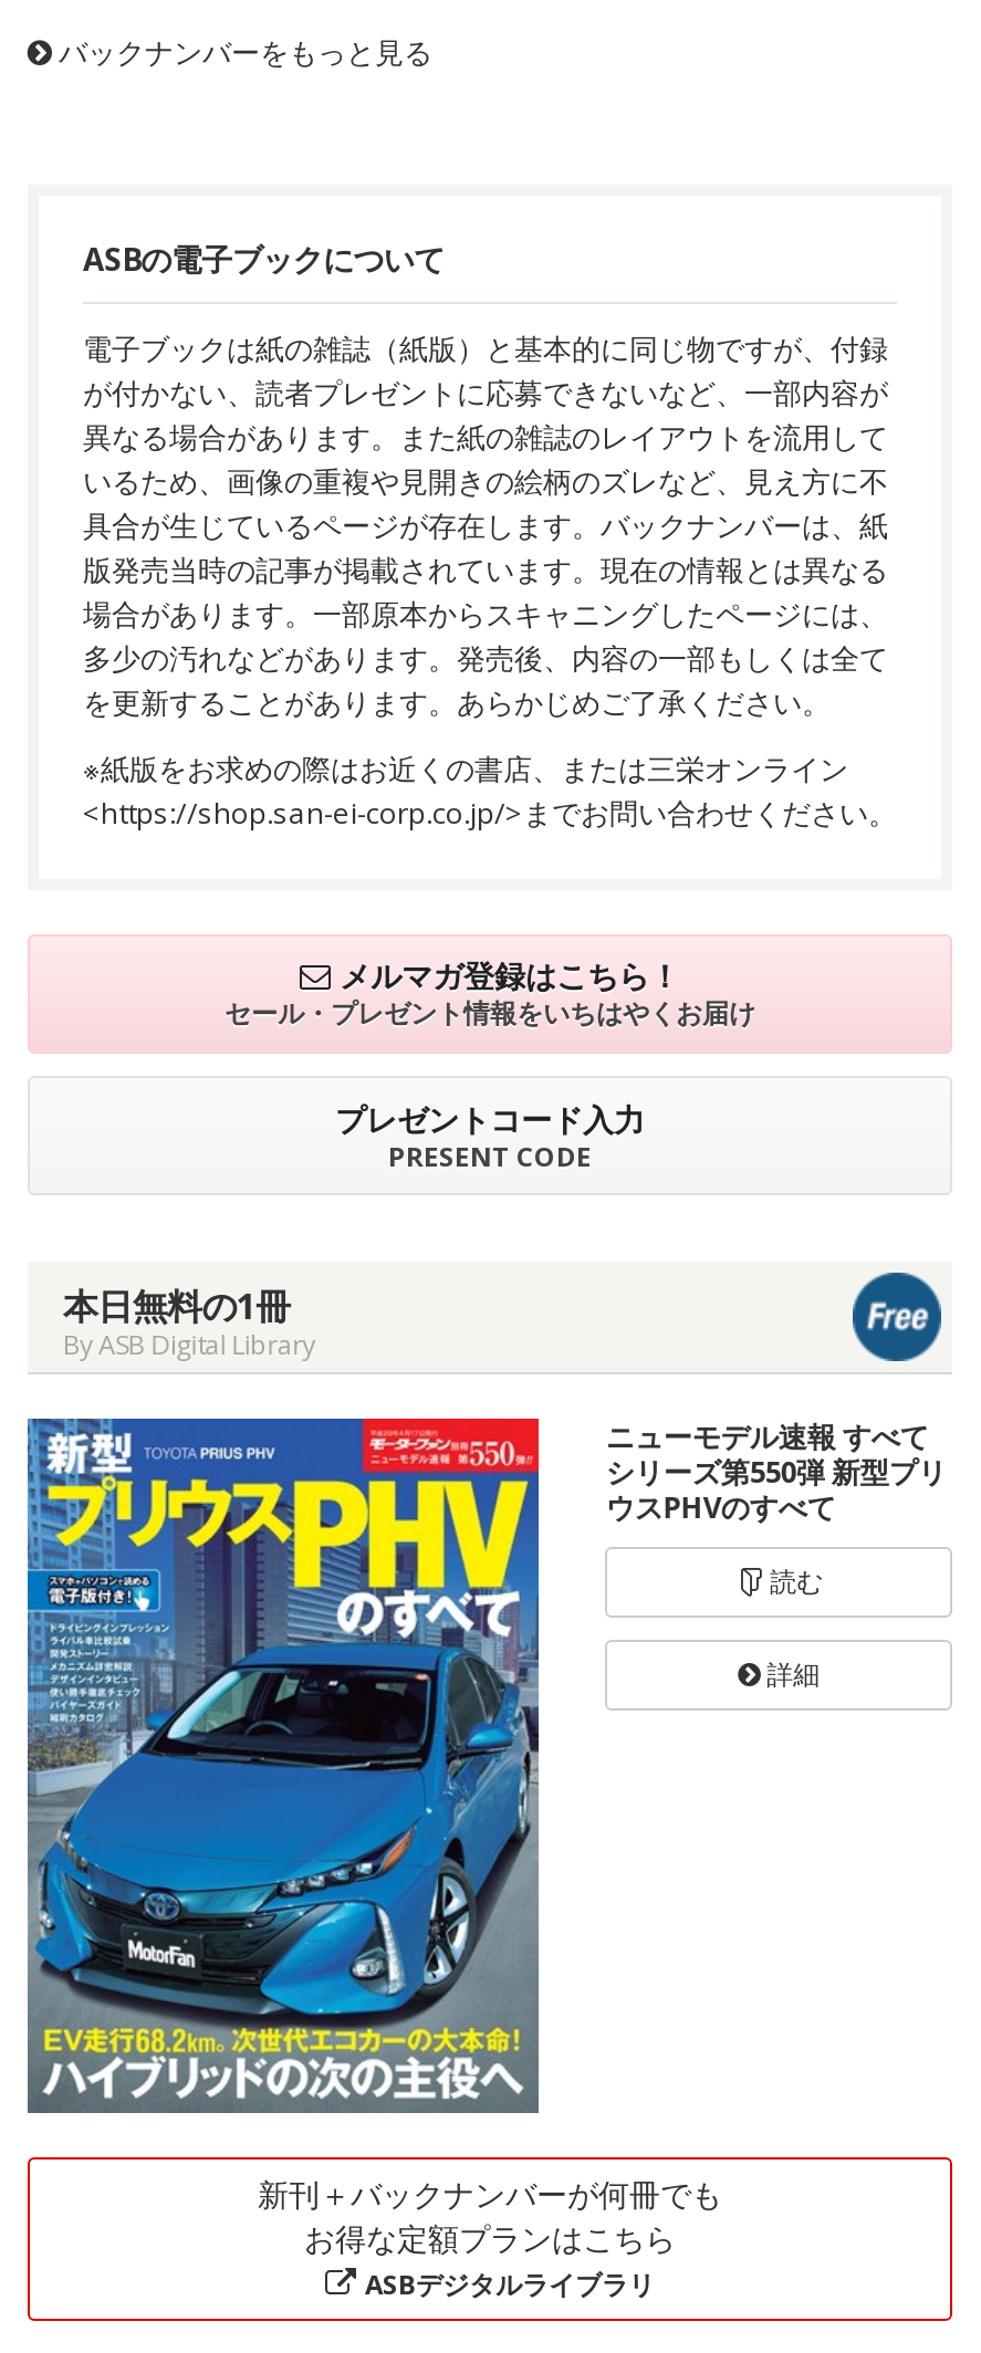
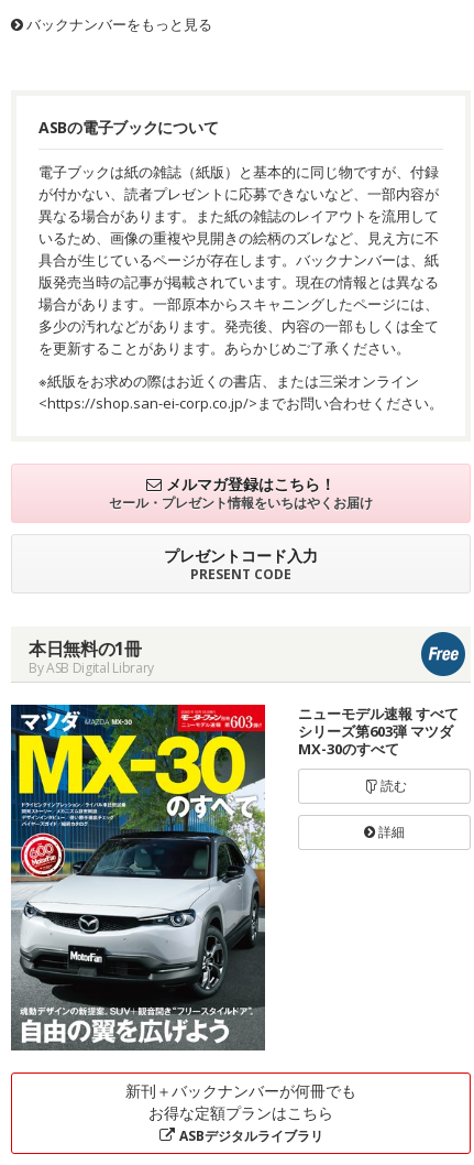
[25,1416,946,2106] [image] | シリーズ第550弾 新型プリ | ウスPHVのすべて -> [10,704,453,1048] [image] | シリーズ第603弾 マツダ | MX-30のすべて

